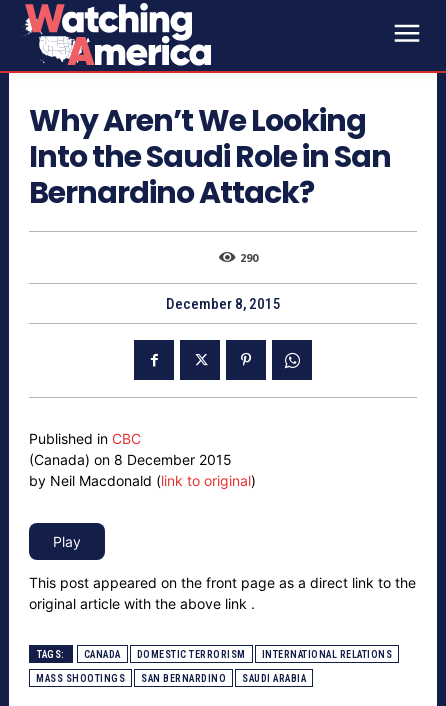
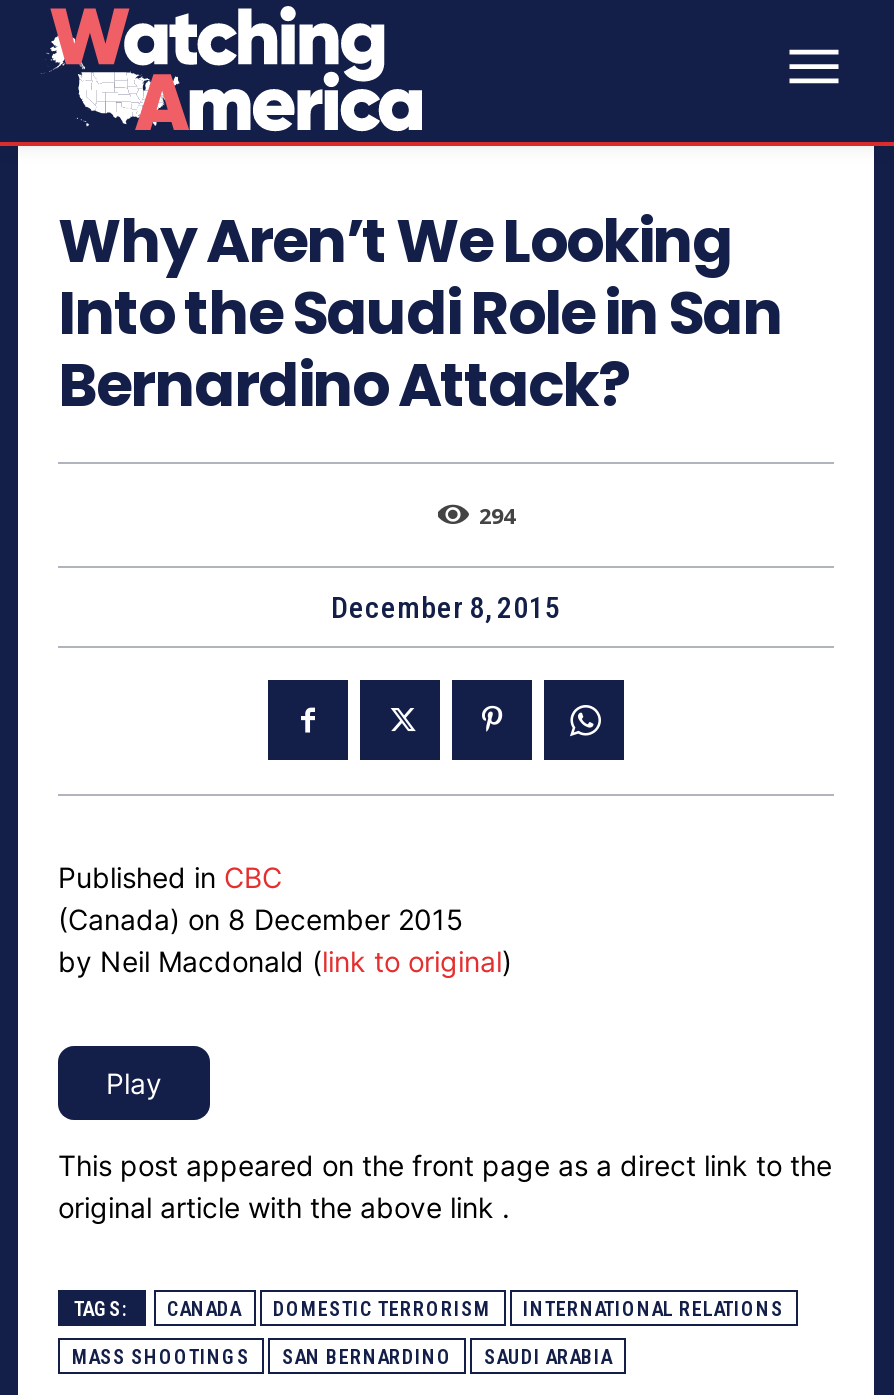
[239,250,257,265] 290 -> [479,500,515,530] 294

